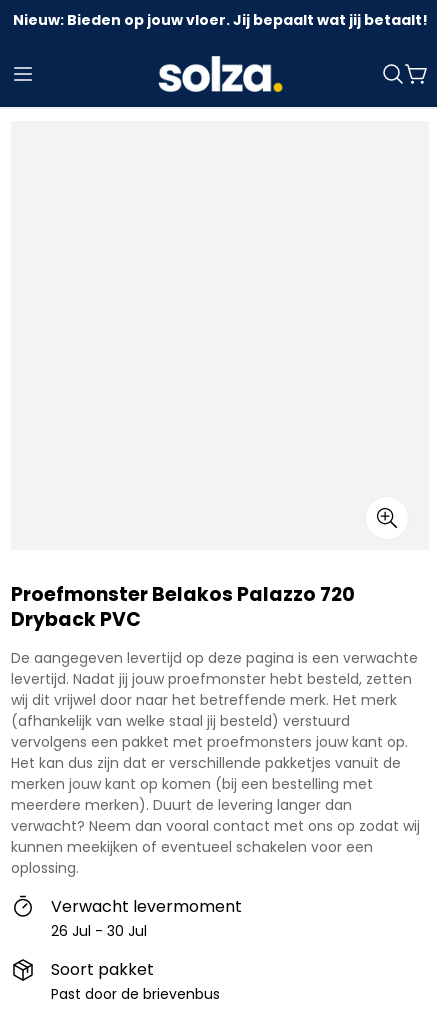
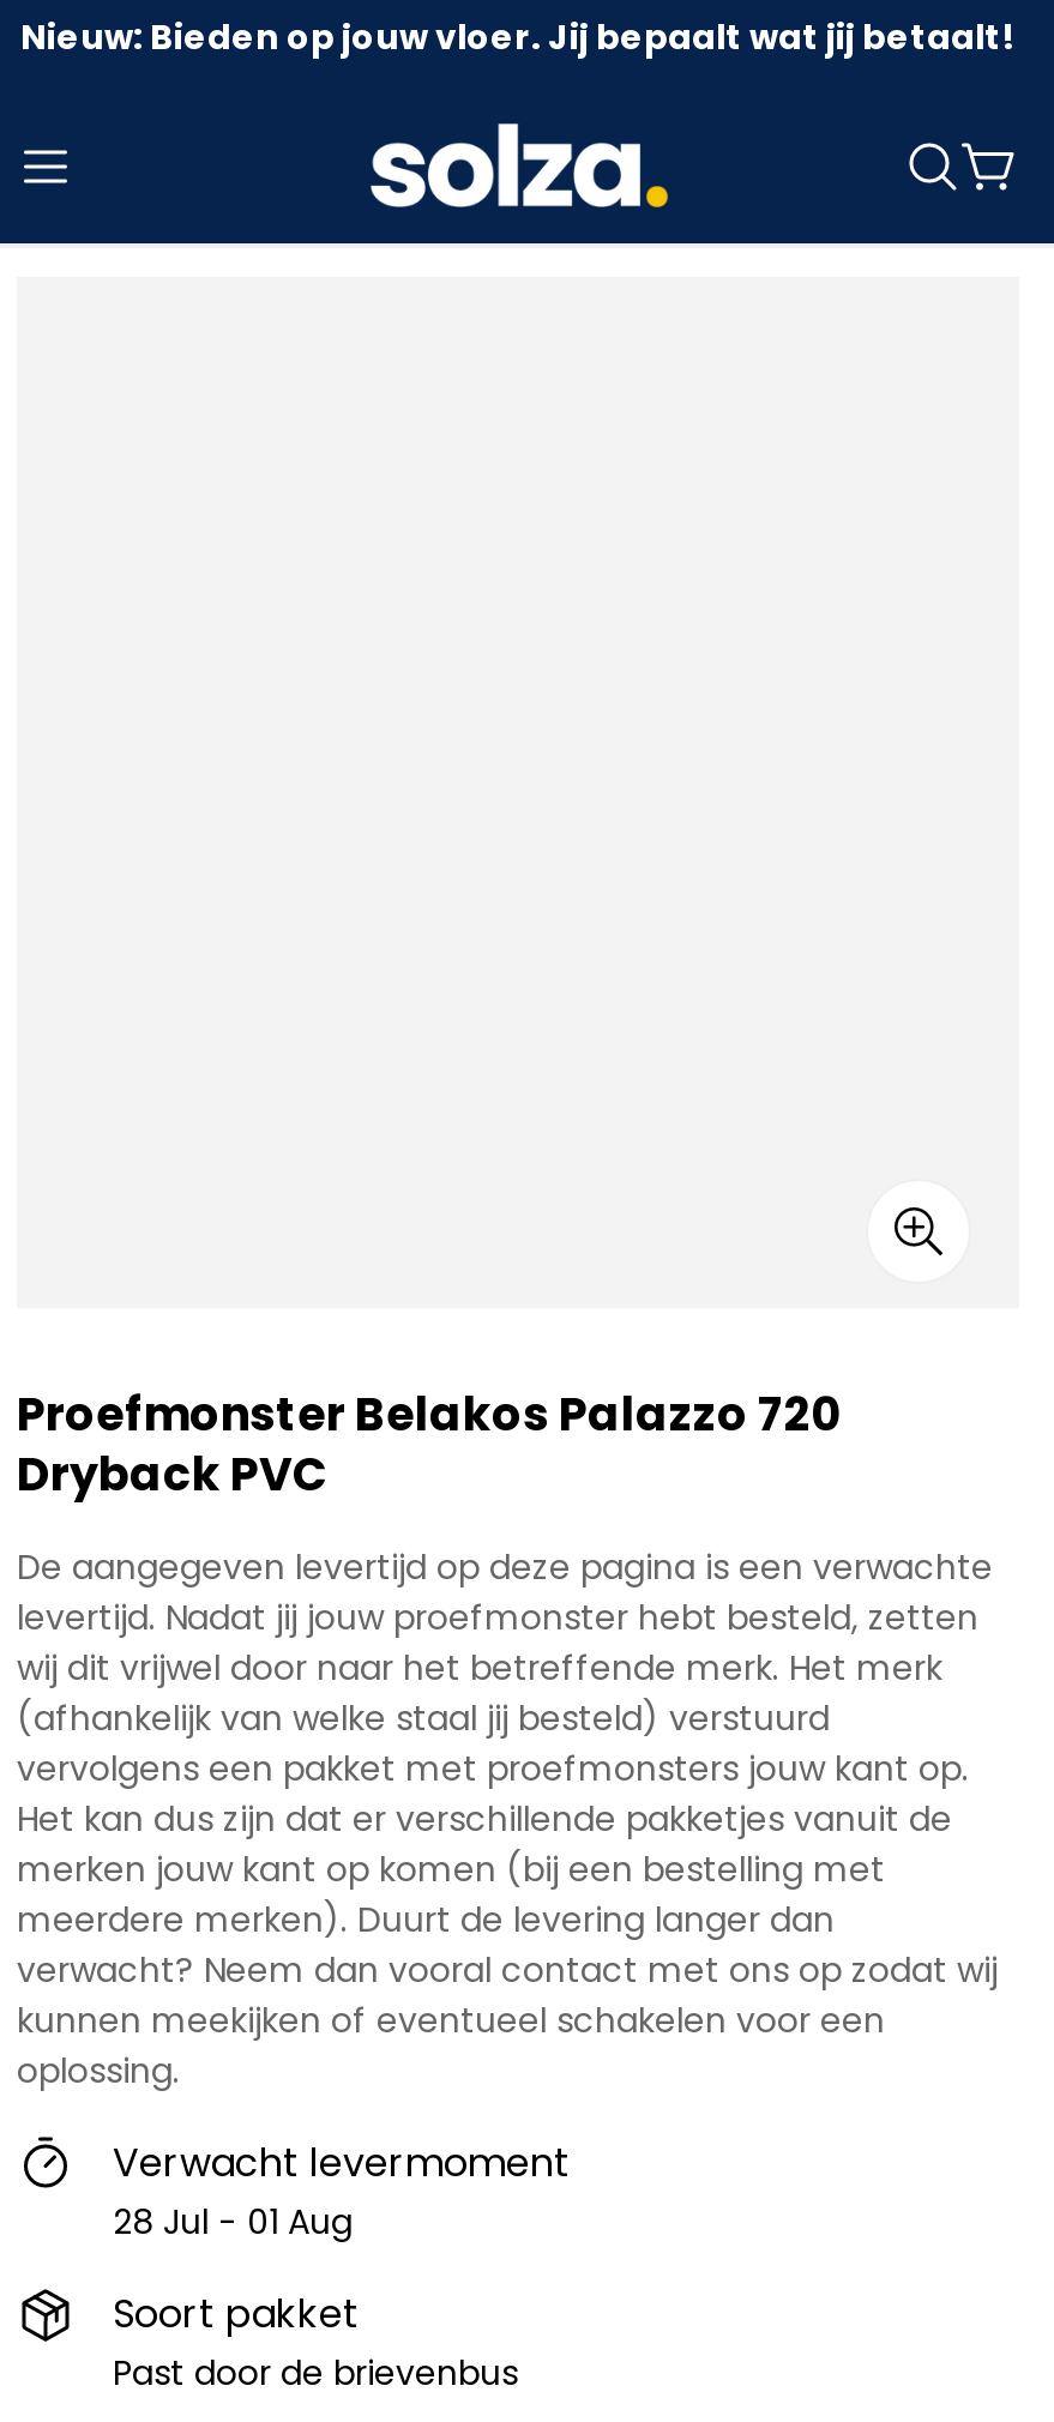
[51,921,147,941] 26 Jul - 30 Jul -> [113,2197,353,2245] 28 Jul - 01 Aug

